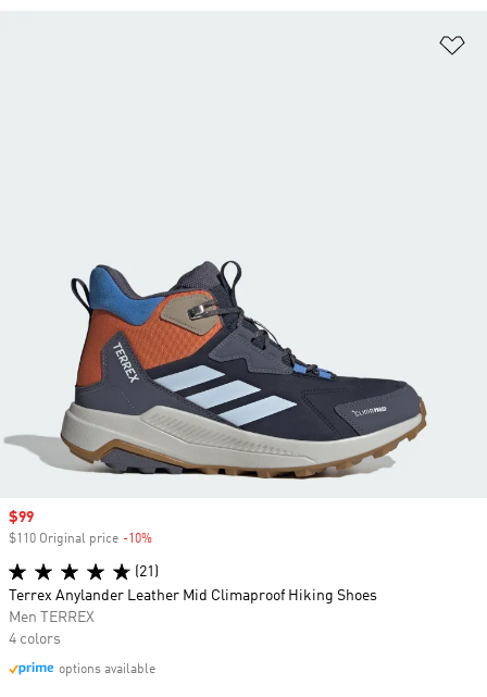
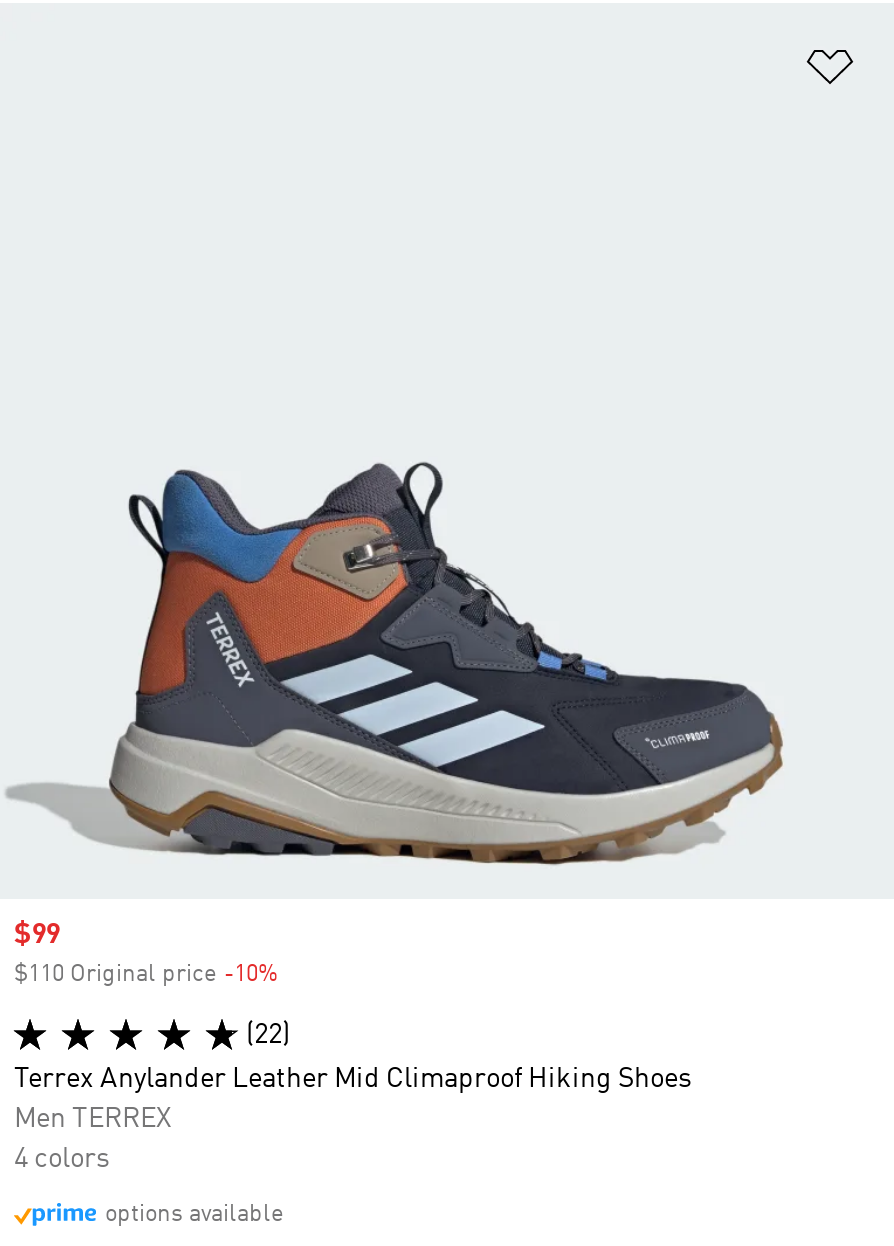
[135,564,159,580] (21) -> [246,1021,290,1049] (22)

